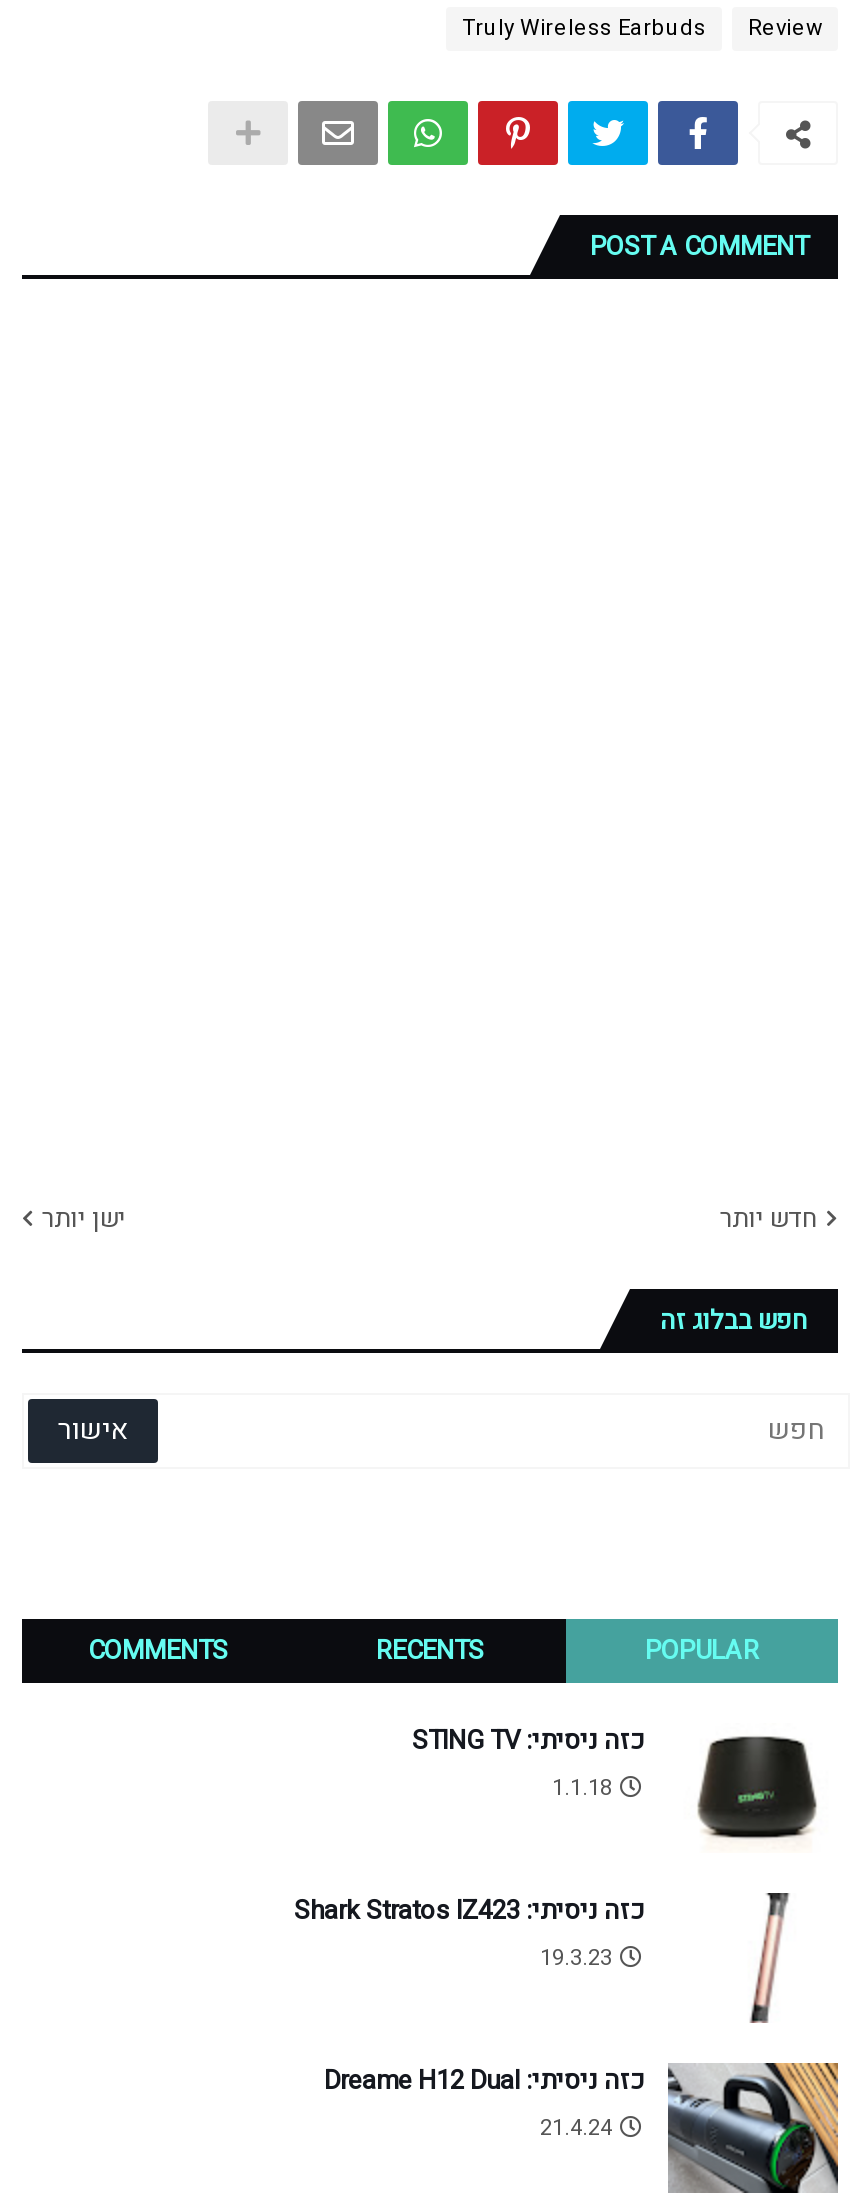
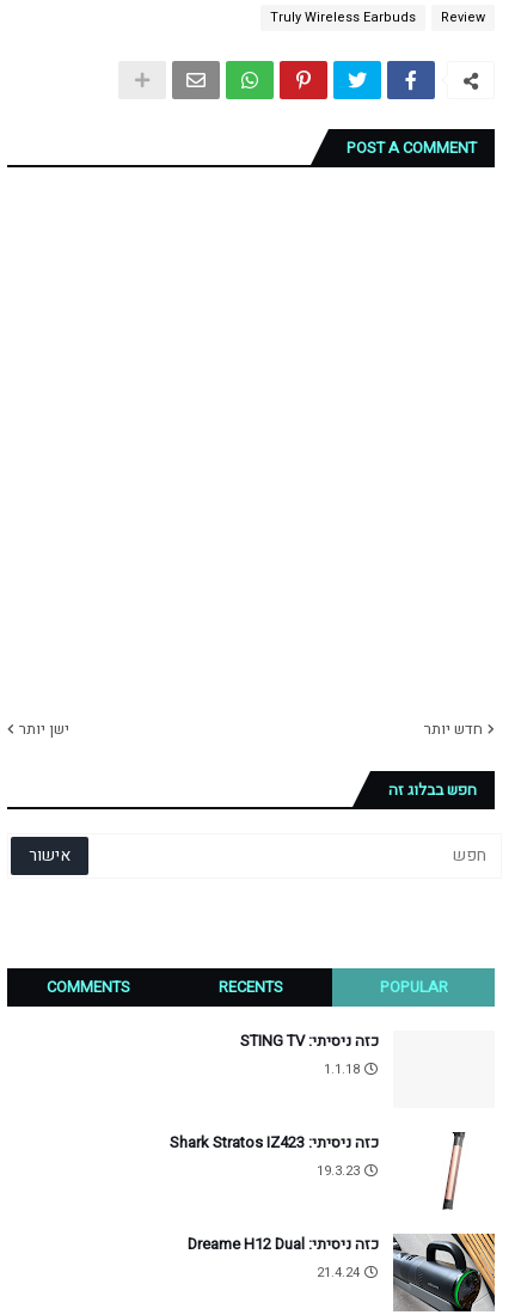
[696,1735,818,1841] [image] -> none

